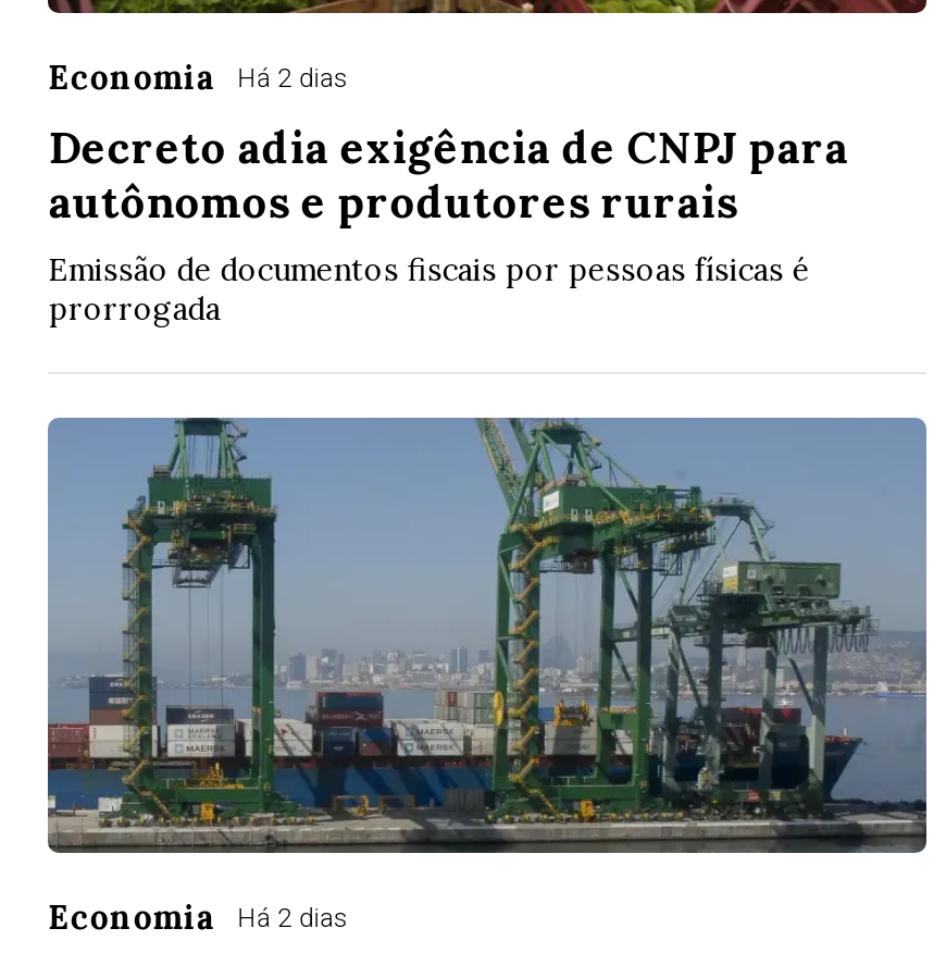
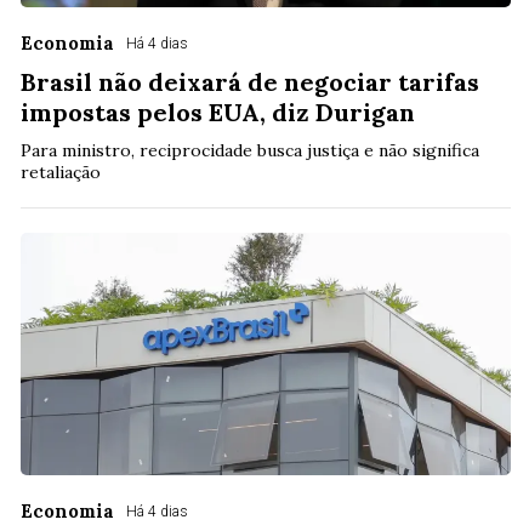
[49,57,349,98] Economia Há 2 dias -> [21,32,189,55] Economia Há 4 dias
[49,120,849,329] Decreto adia exigência de CNPJ para | autônomos e produtores rurais | Emissão de documentos fiscais por pessoas físicas é | prorrogada -> [21,67,480,183] Brasil não deixará de negociar tarifas | impostas pelos EUA, diz Durigan | Para ministro, reciprocidade busca justiça e não significa | retaliação
[46,416,929,938] [image] | Economia Há 2 dias -> [19,233,511,523] [image] | Economia Há 4 dias

